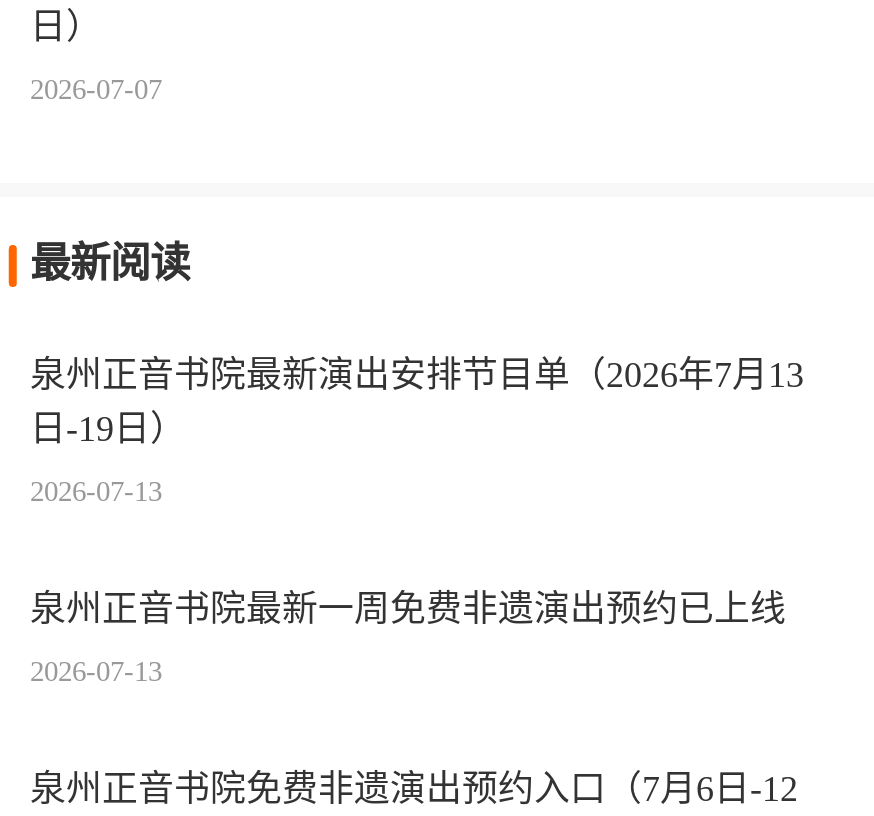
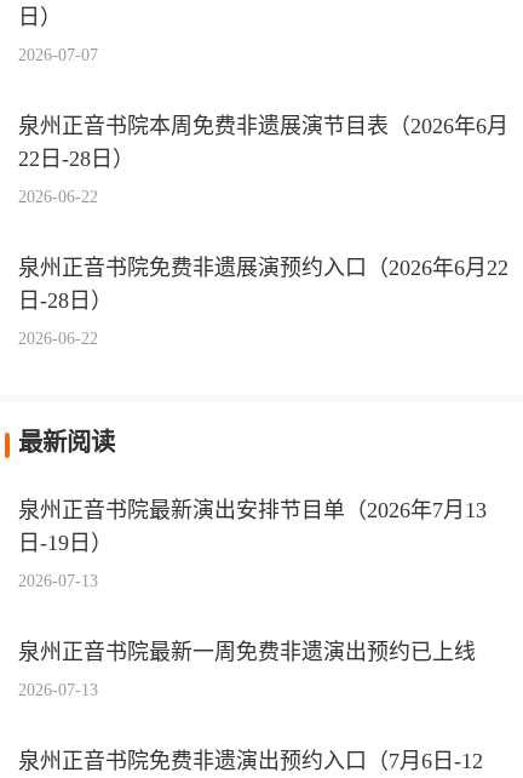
none -> [18,113,508,347] 泉州正音书院本周免费非遗展演节目表（2026年6月 | 22日-28日） | 2026-06-22 | 泉州正音书院免费非遗展演预约入口（2026年6月22 | 日-28日） | 2026-06-22

